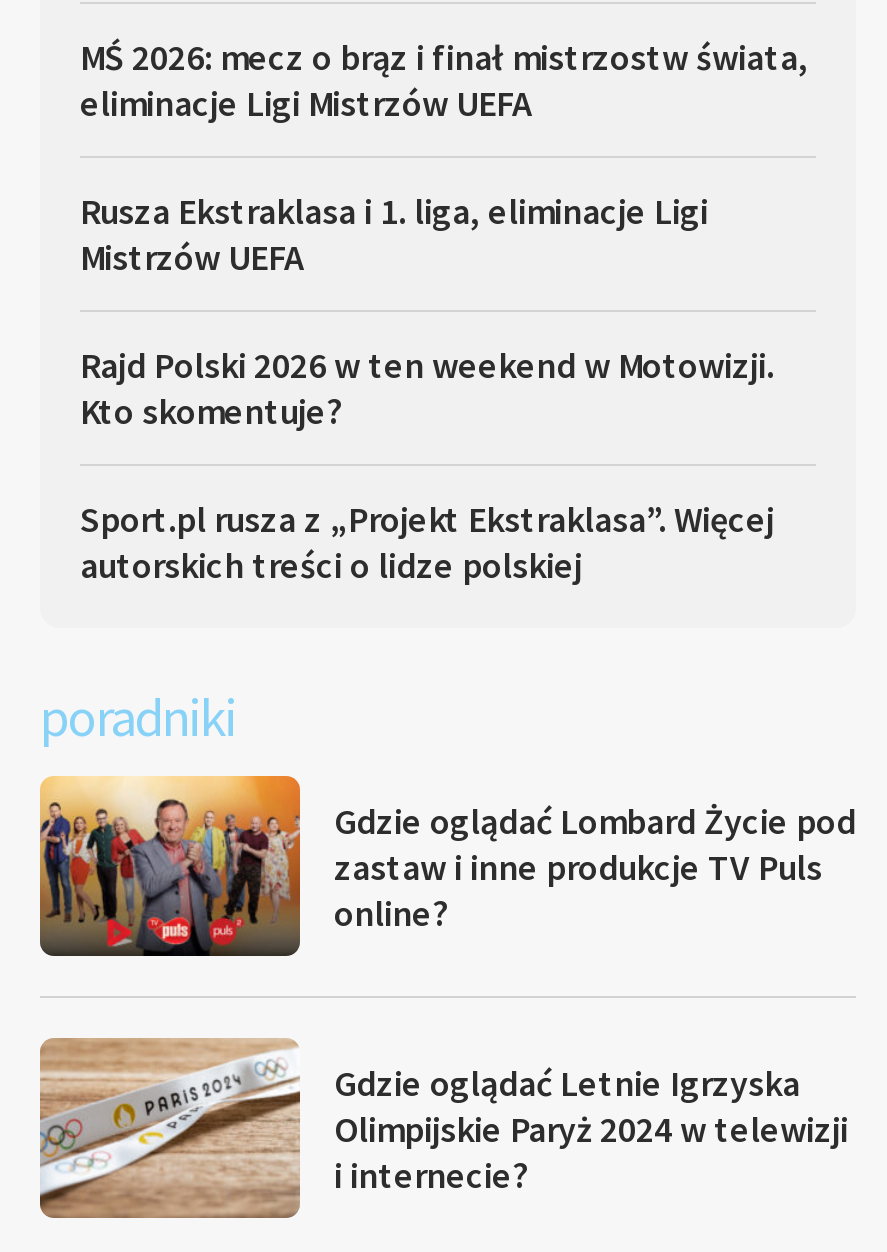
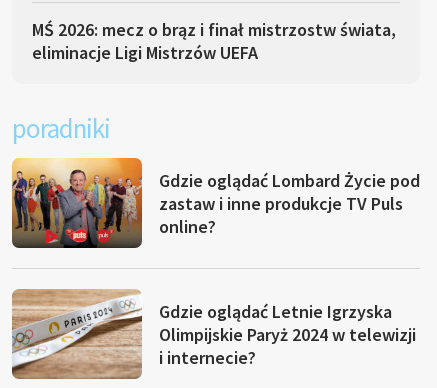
[80,188,774,588] Rusza Ekstraklasa i 1. liga, eliminacje Ligi | Mistrzów UEFA | Rajd Polski 2026 w ten weekend w Motowizji. | Kto skomentuje? | Sport.pl rusza z „Projekt Ekstraklasa”. Więcej | autorskich treści o lidze polskiej -> none

